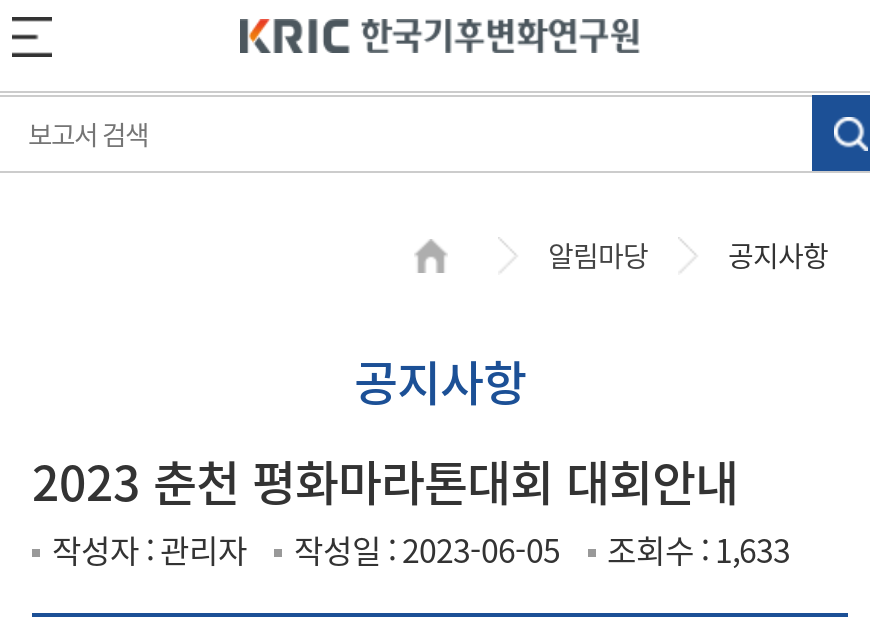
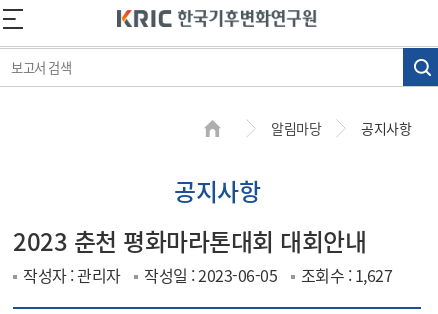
[52,525,790,573] 작성자 : 관리자 작성일 : 2023-06-05 조회수 : 1,633 -> [23,263,392,287] 작성자 : 관리자 작성일 : 2023-06-05 조회수 : 1,627

